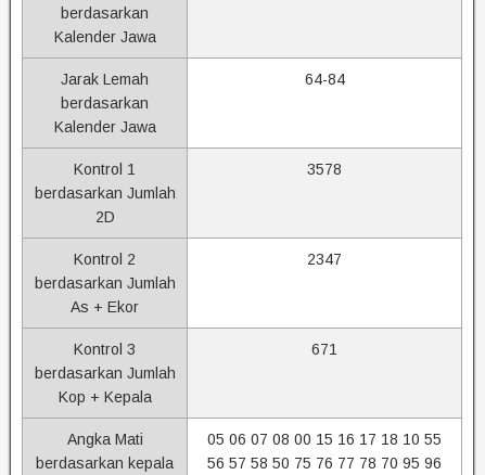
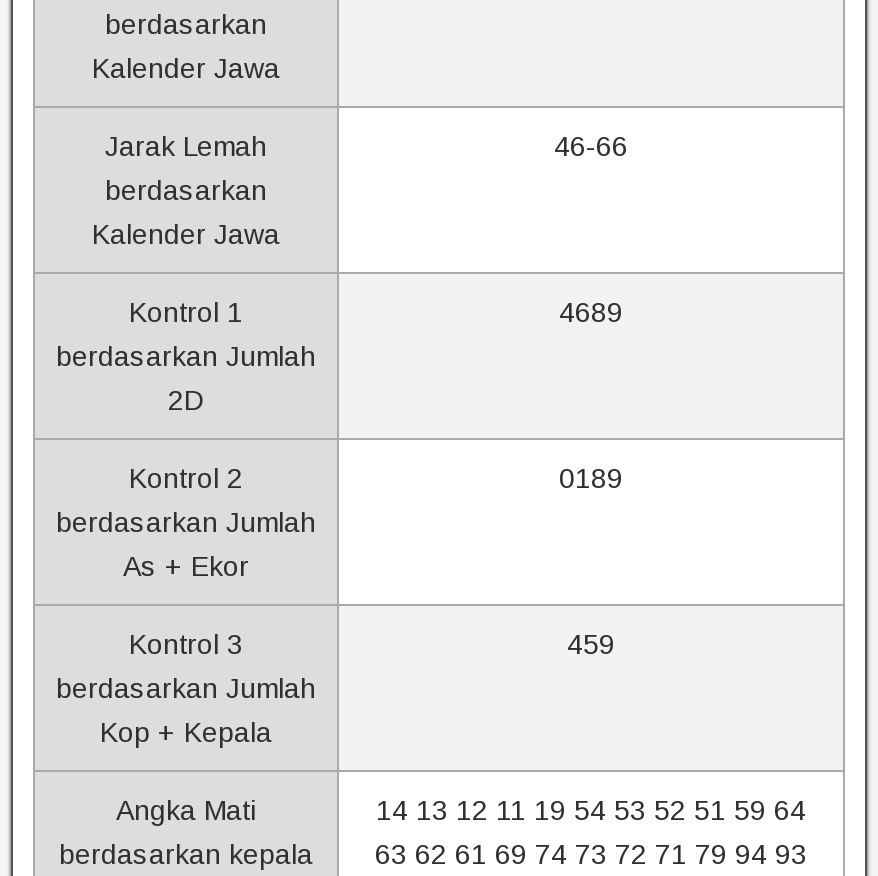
[304,70,344,87] 64-84 -> [554,129,628,161] 46-66
[307,160,342,177] 3578 -> [559,295,623,327] 4689
[307,250,342,267] 2347 -> [559,461,623,493] 0189
[311,340,337,357] 671 -> [567,627,615,659] 459
[207,430,442,447] 05 06 07 08 00 15 16 17 18 10 55 -> [376,793,806,825] 14 13 12 11 19 54 53 52 51 59 64
[36,454,442,471] berdasarkan kepala 56 57 58 50 75 76 77 78 70 95 96 -> [59,837,807,869] berdasarkan kepala 63 62 61 69 74 73 72 71 79 94 93

